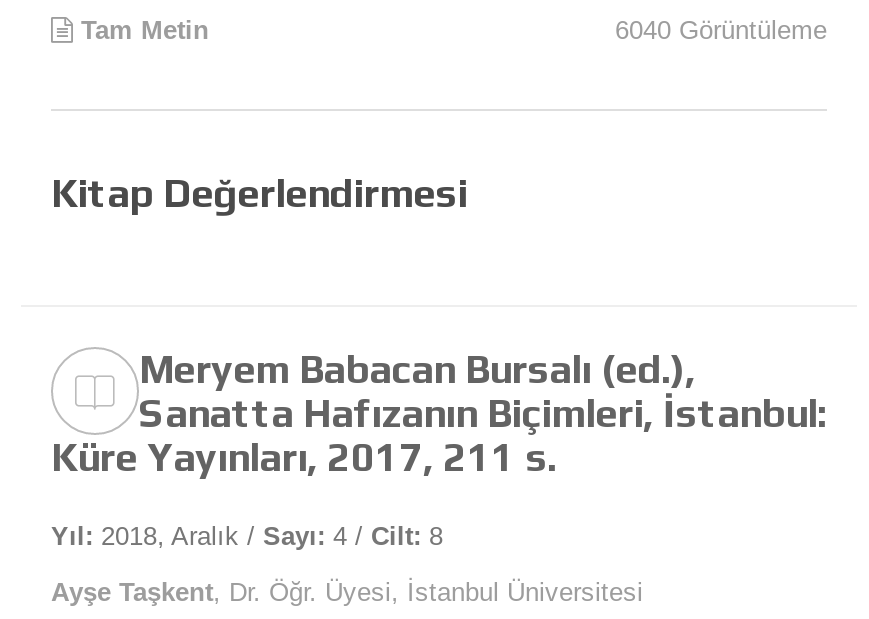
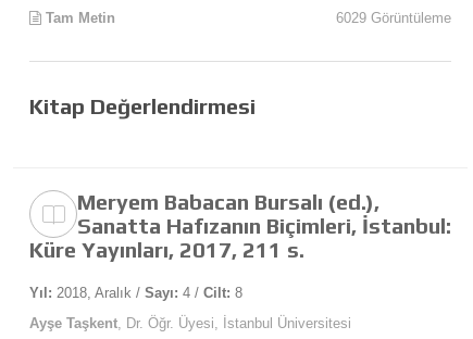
[615,14,827,44] 6040 Görüntüleme -> [336,9,451,26] 6029 Görüntüleme

